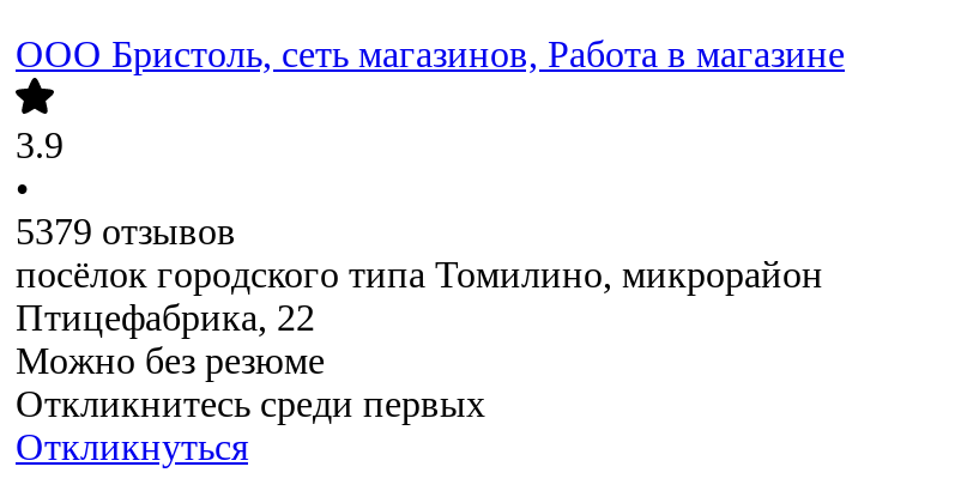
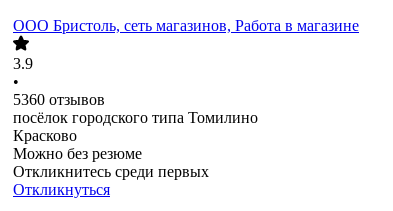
[16,212,823,339] 5379 отзывов | посёлок городского типа Томилино, микрорайон | Птицефабрика, 22 -> [13,91,258,144] 5360 отзывов | посёлок городского типа Томилино | Красково

